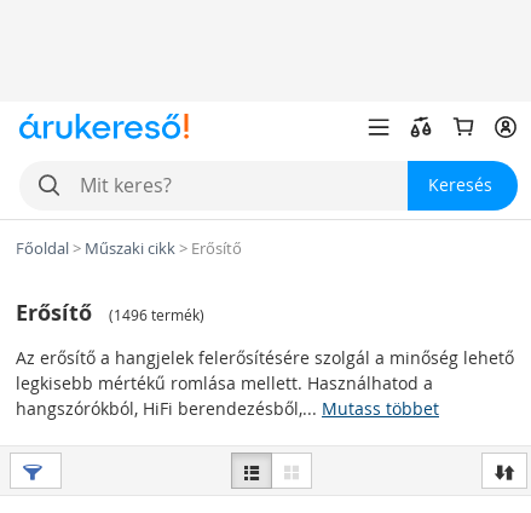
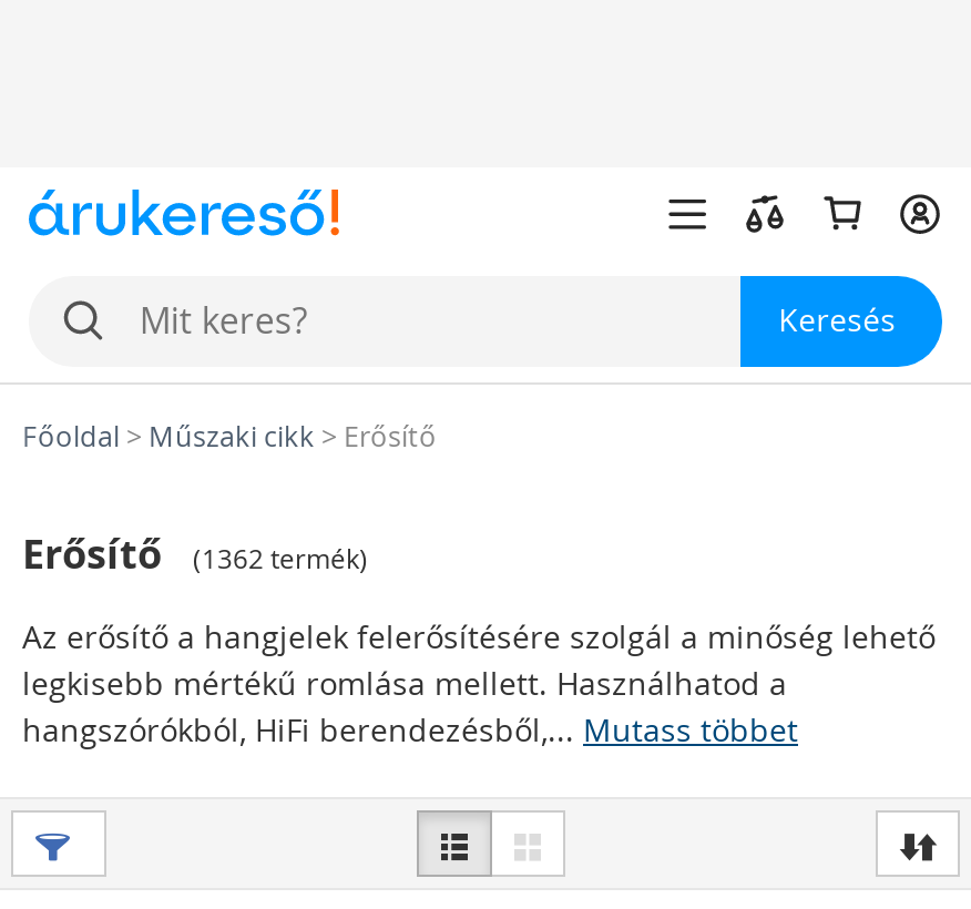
[16,297,204,327] Erősítő (1496 termék) -> [22,525,368,581] Erősítő (1362 termék)

